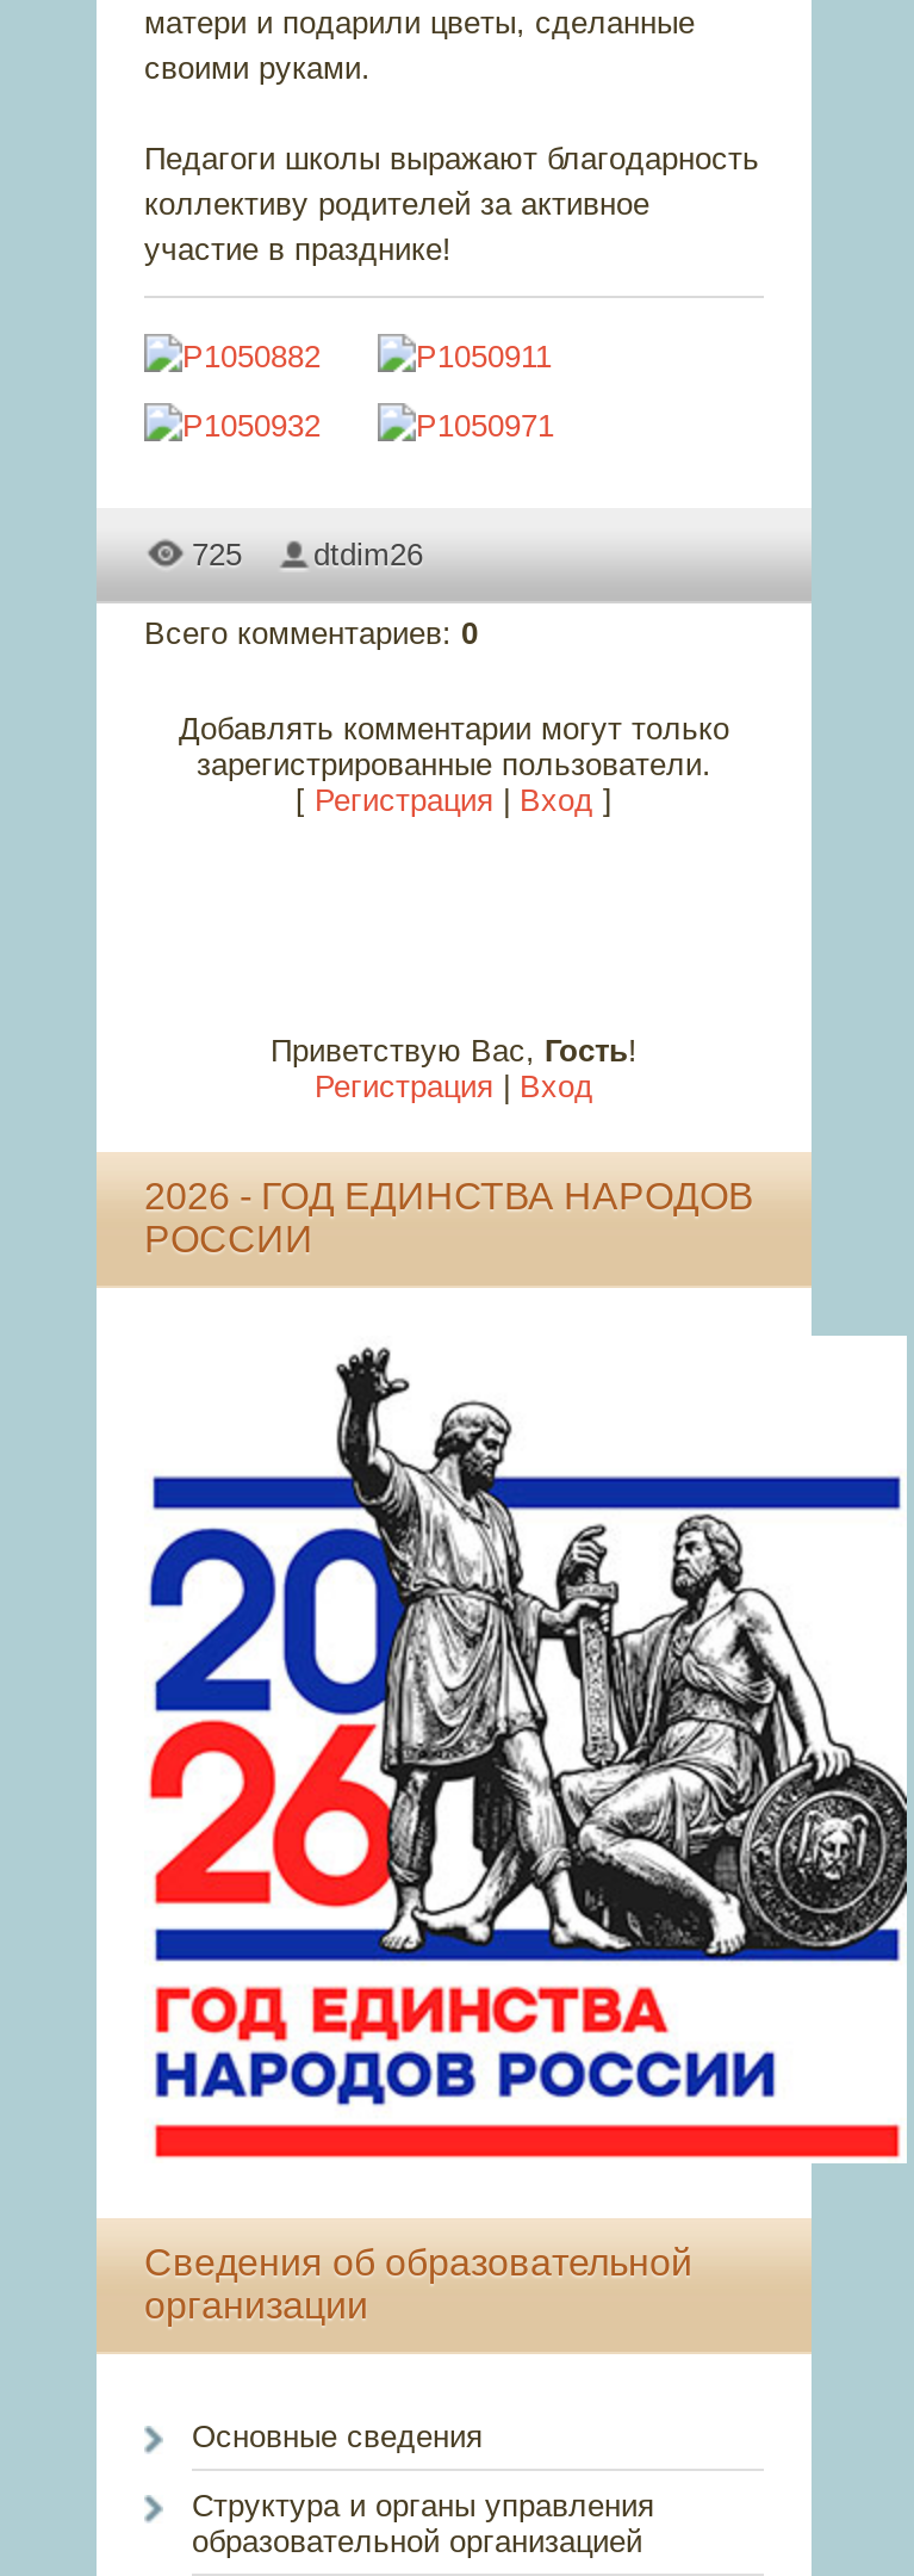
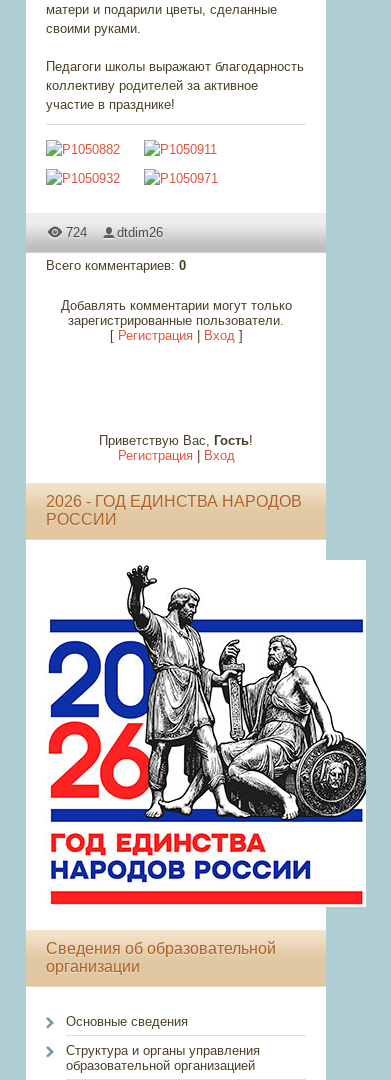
[192,537,423,572] 725 dtdim26 -> [66,225,163,240] 724 dtdim26

